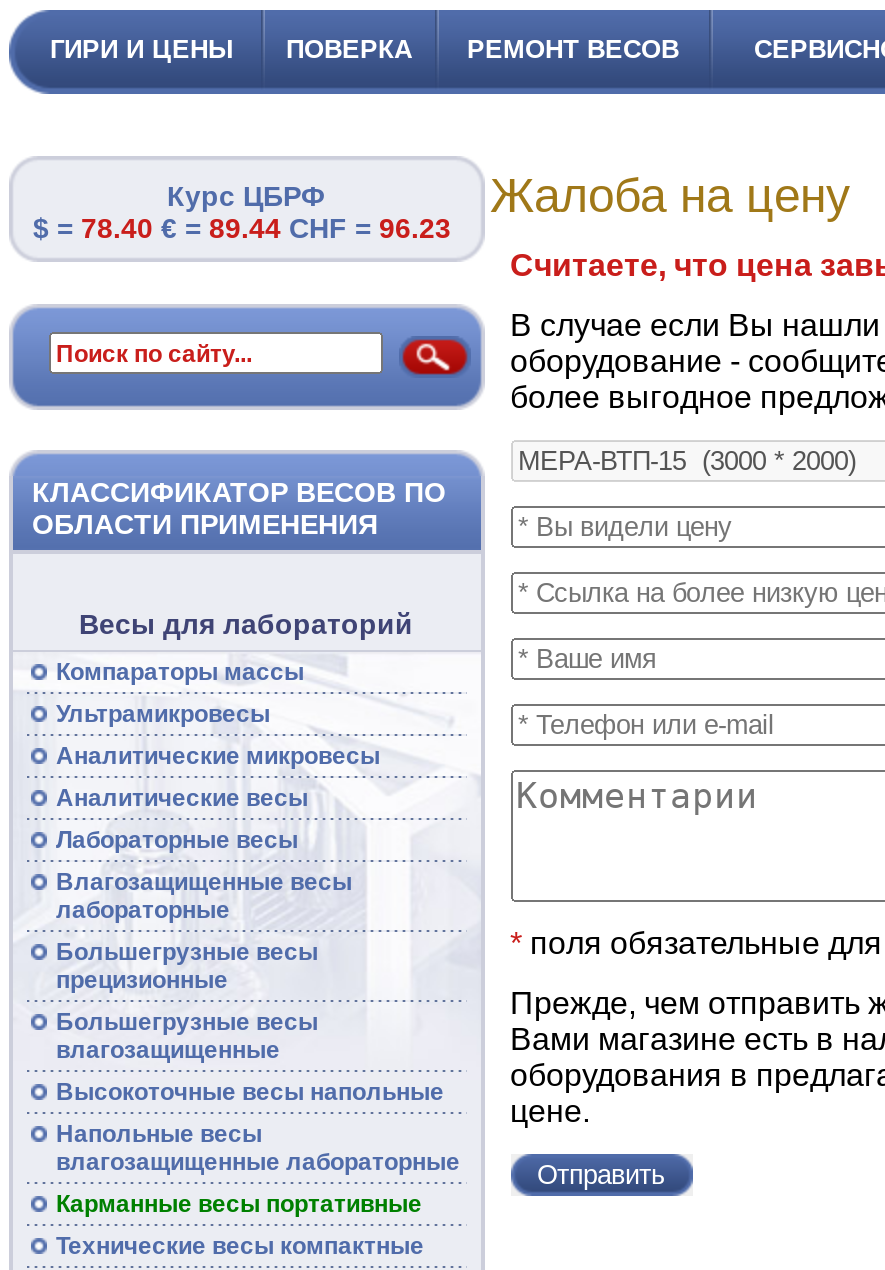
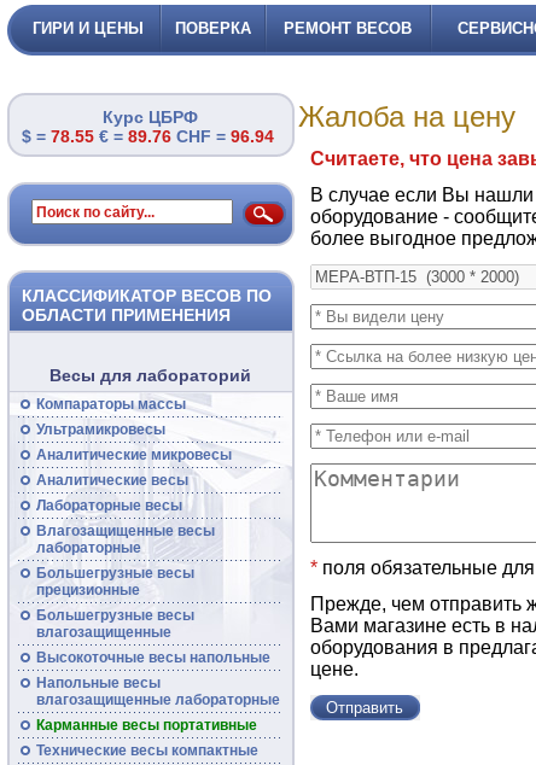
[33,212,459,244] $ = 78.40 € =89.44 CHF = 96.23 -> [22,127,279,146] $ = 78.55 € =89.76 CHF = 96.94

